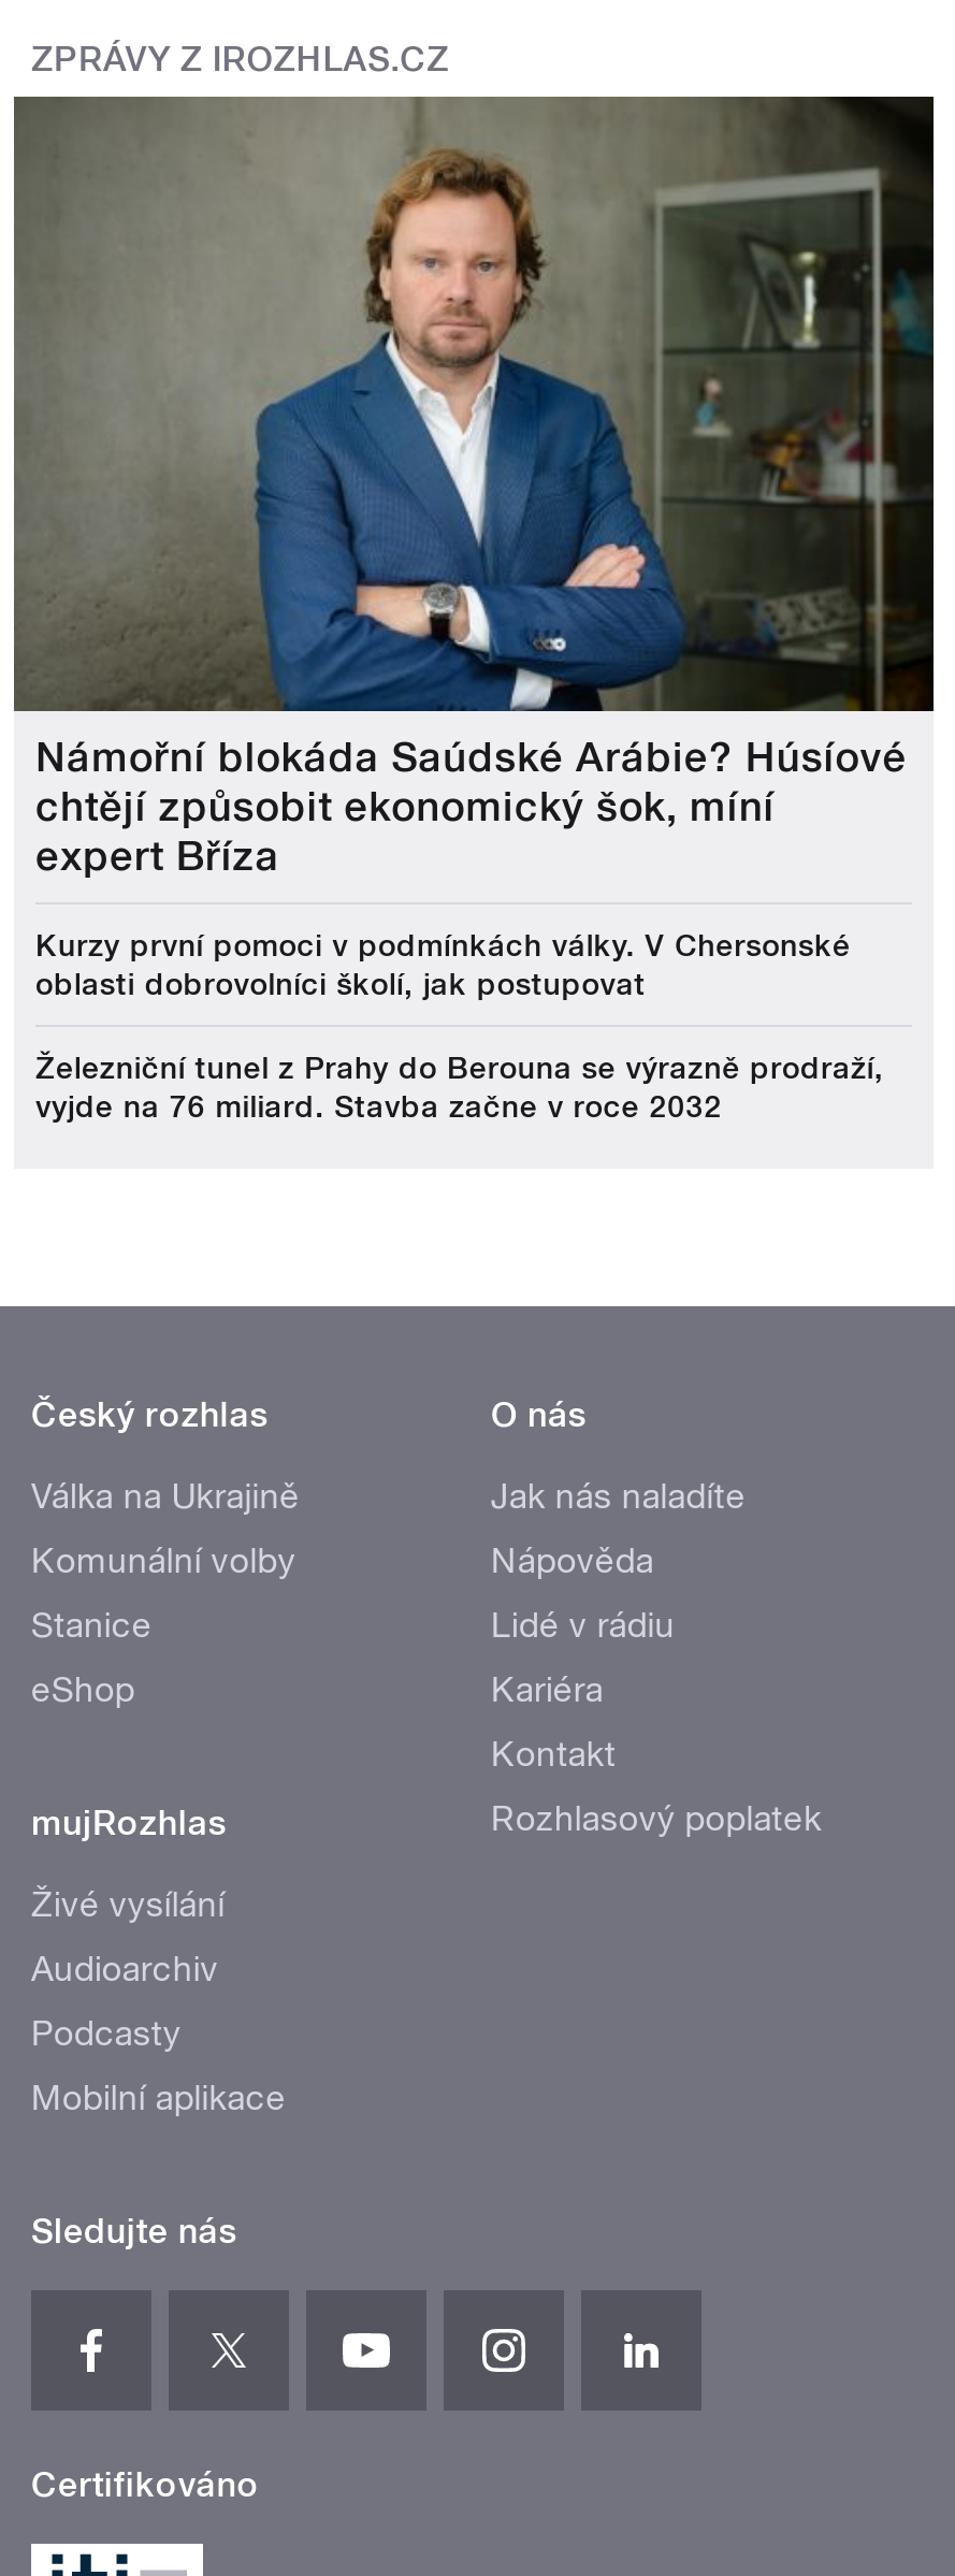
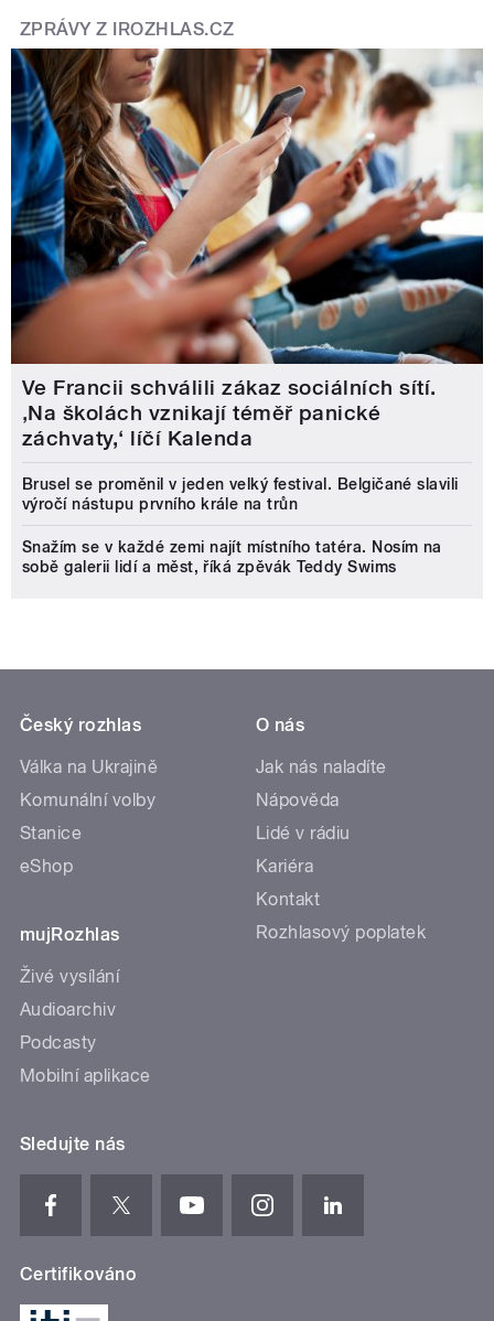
[12,95,936,880] [image] | Námořní blokáda Saúdské Arábie? Húsíové | chtějí způsobit ekonomický šok, míní | expert Bříza -> [10,47,484,451] [image] | Ve Francii schválili zákaz sociálních sítí. | ‚Na školách vznikají téměř panické | záchvaty,‘ líčí Kalenda
[35,928,851,1001] Kurzy první pomoci v podmínkách války. V Chersonské | oblasti dobrovolníci školí, jak postupovat -> [22,475,458,513] Brusel se proměnil v jeden velký festival. Belgičané slavili | výročí nástupu prvního krále na trůn
[35,1050,884,1123] Železniční tunel z Prahy do Berouna se výrazně prodraží, | vyjde na 76 miliard. Stavba začne v roce 2032 -> [22,538,442,575] Snažím se v každé zemi najít místního tatéra. Nosím na | sobě galerii lidí a měst, říká zpěvák Teddy Swims

